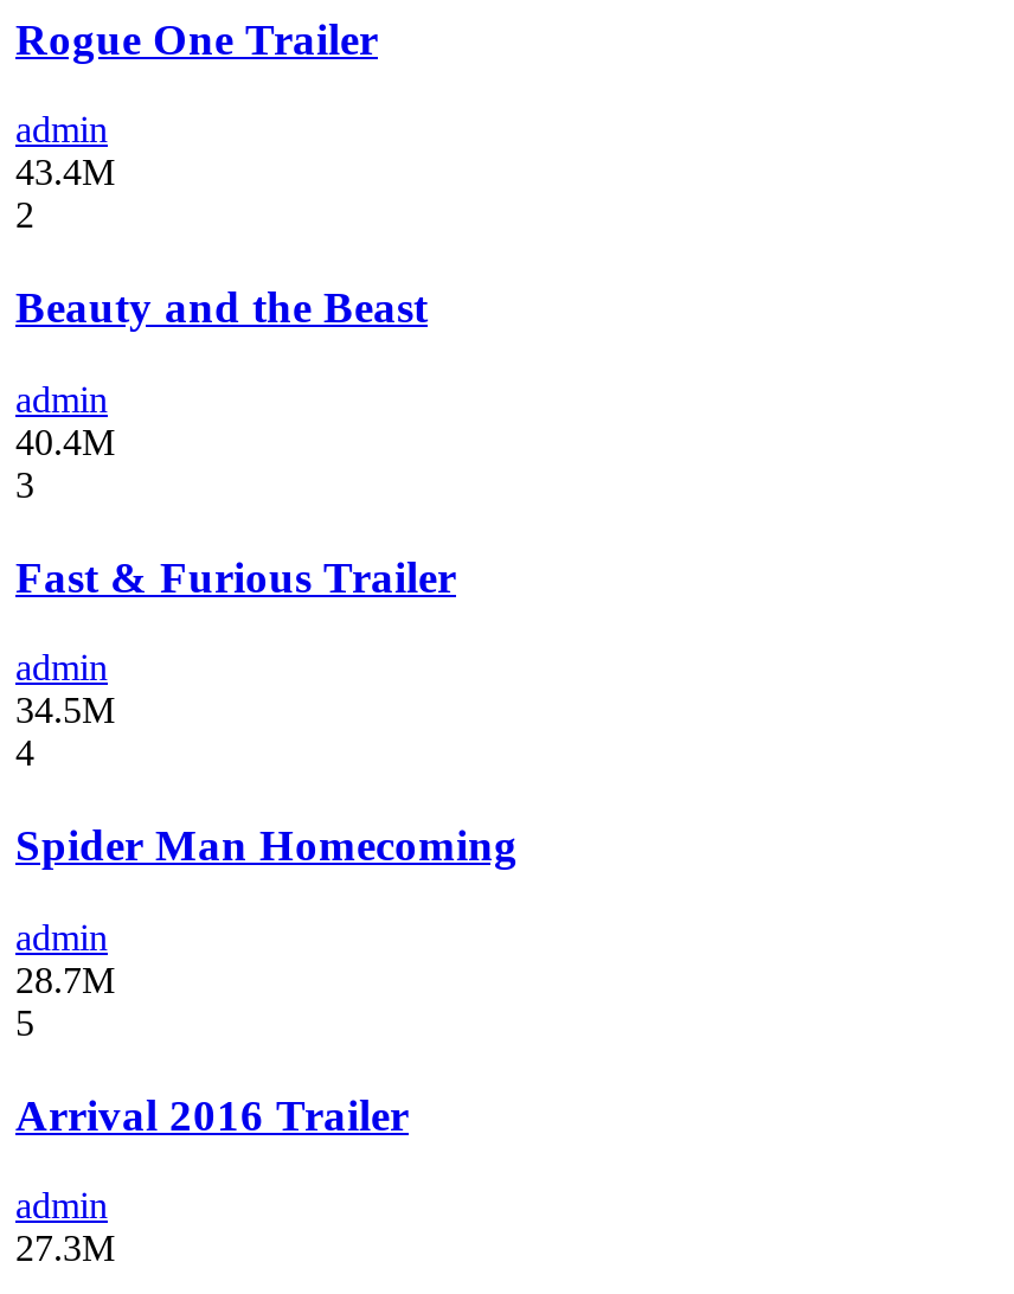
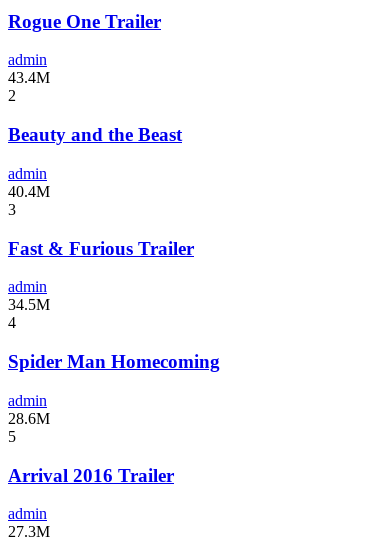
[15,959,115,1000] 28.7M -> [8,410,50,427] 28.6M

